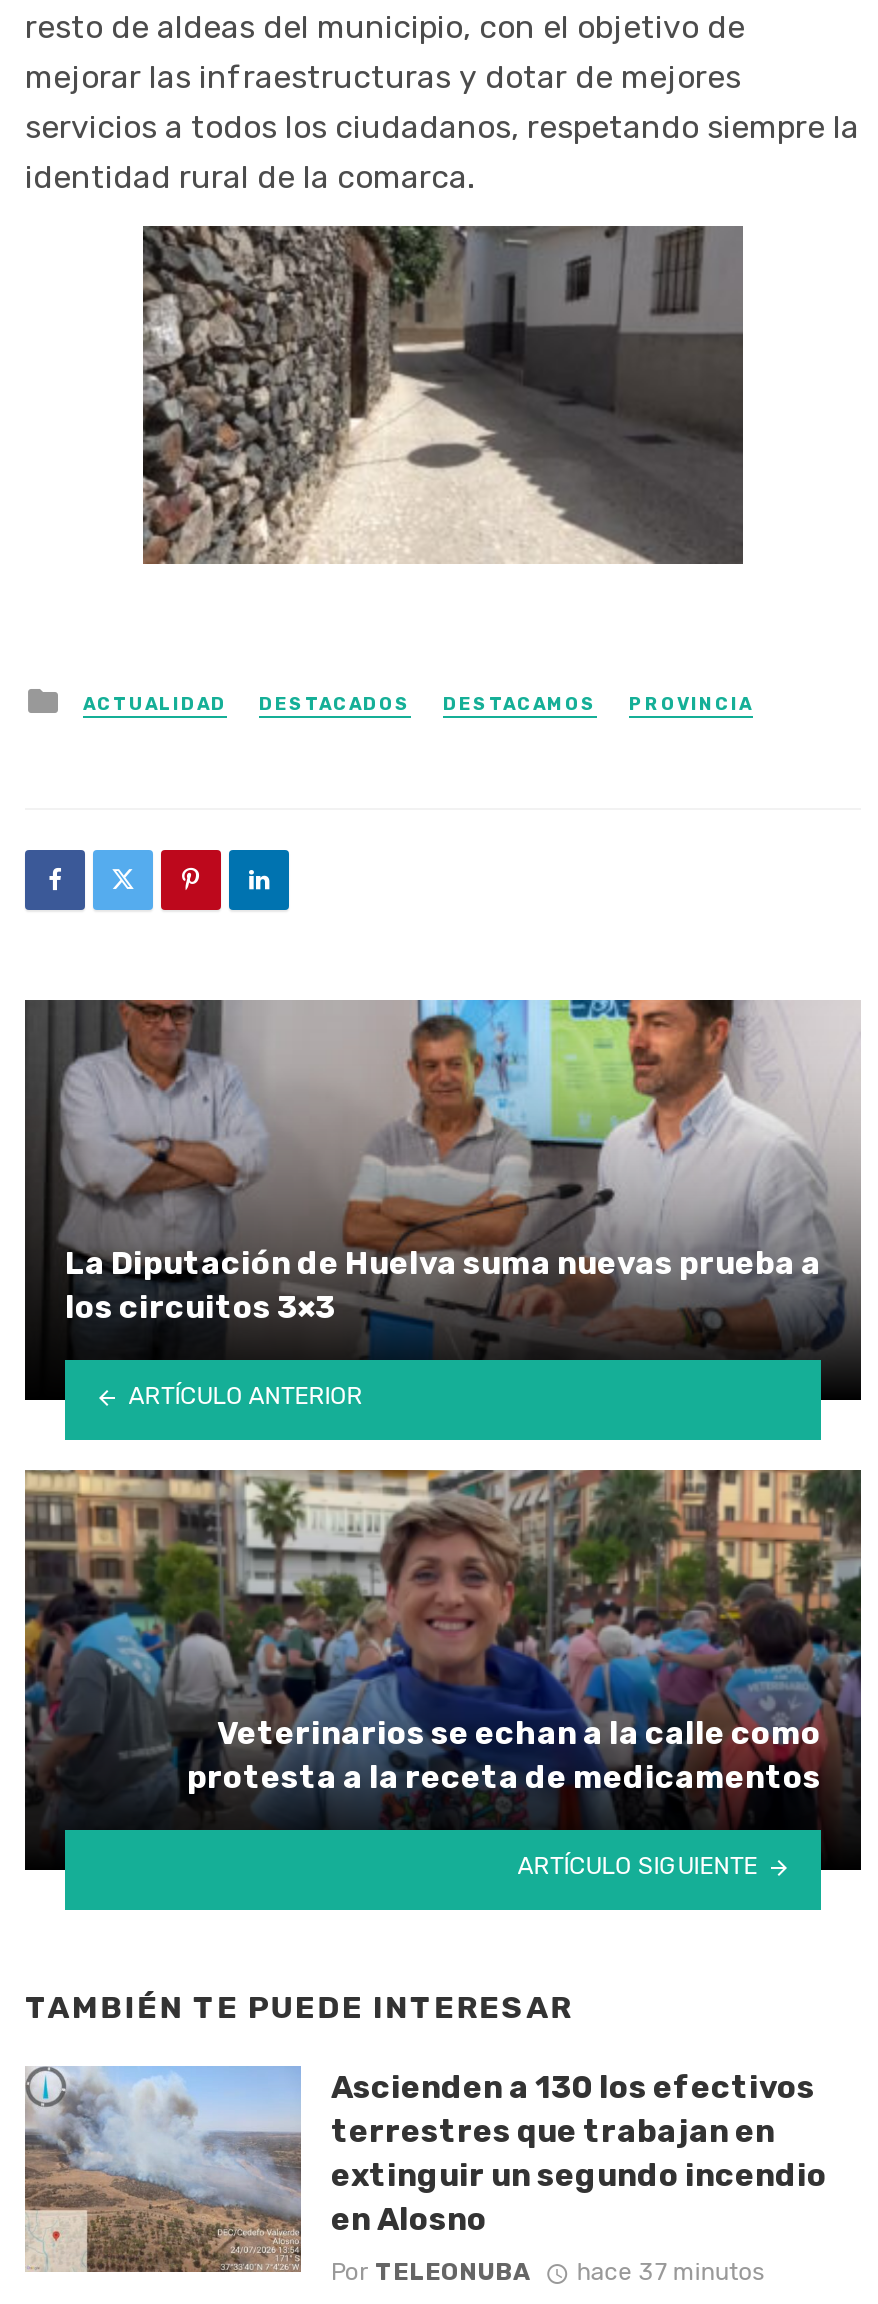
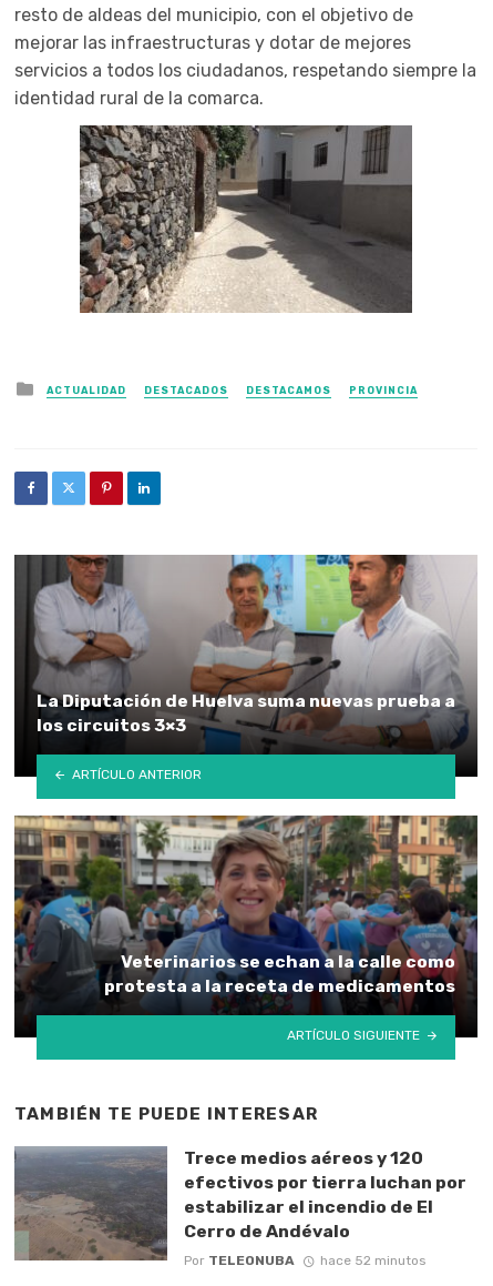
[25,2066,827,2272] [image] | Ascienden a 130 los efectivos | terrestres que trabajan en | extinguir un segundo incendio | en Alosno -> [14,1146,466,1260] [image] | Trece medios aéreos y 120 | efectivos por tierra luchan por | estabilizar el incendio de El | Cerro de Andévalo
[331,2259,764,2287] Por TELEONUBA hace 37 minutos -> [184,1253,425,1269] Por TELEONUBA hace 52 minutos

